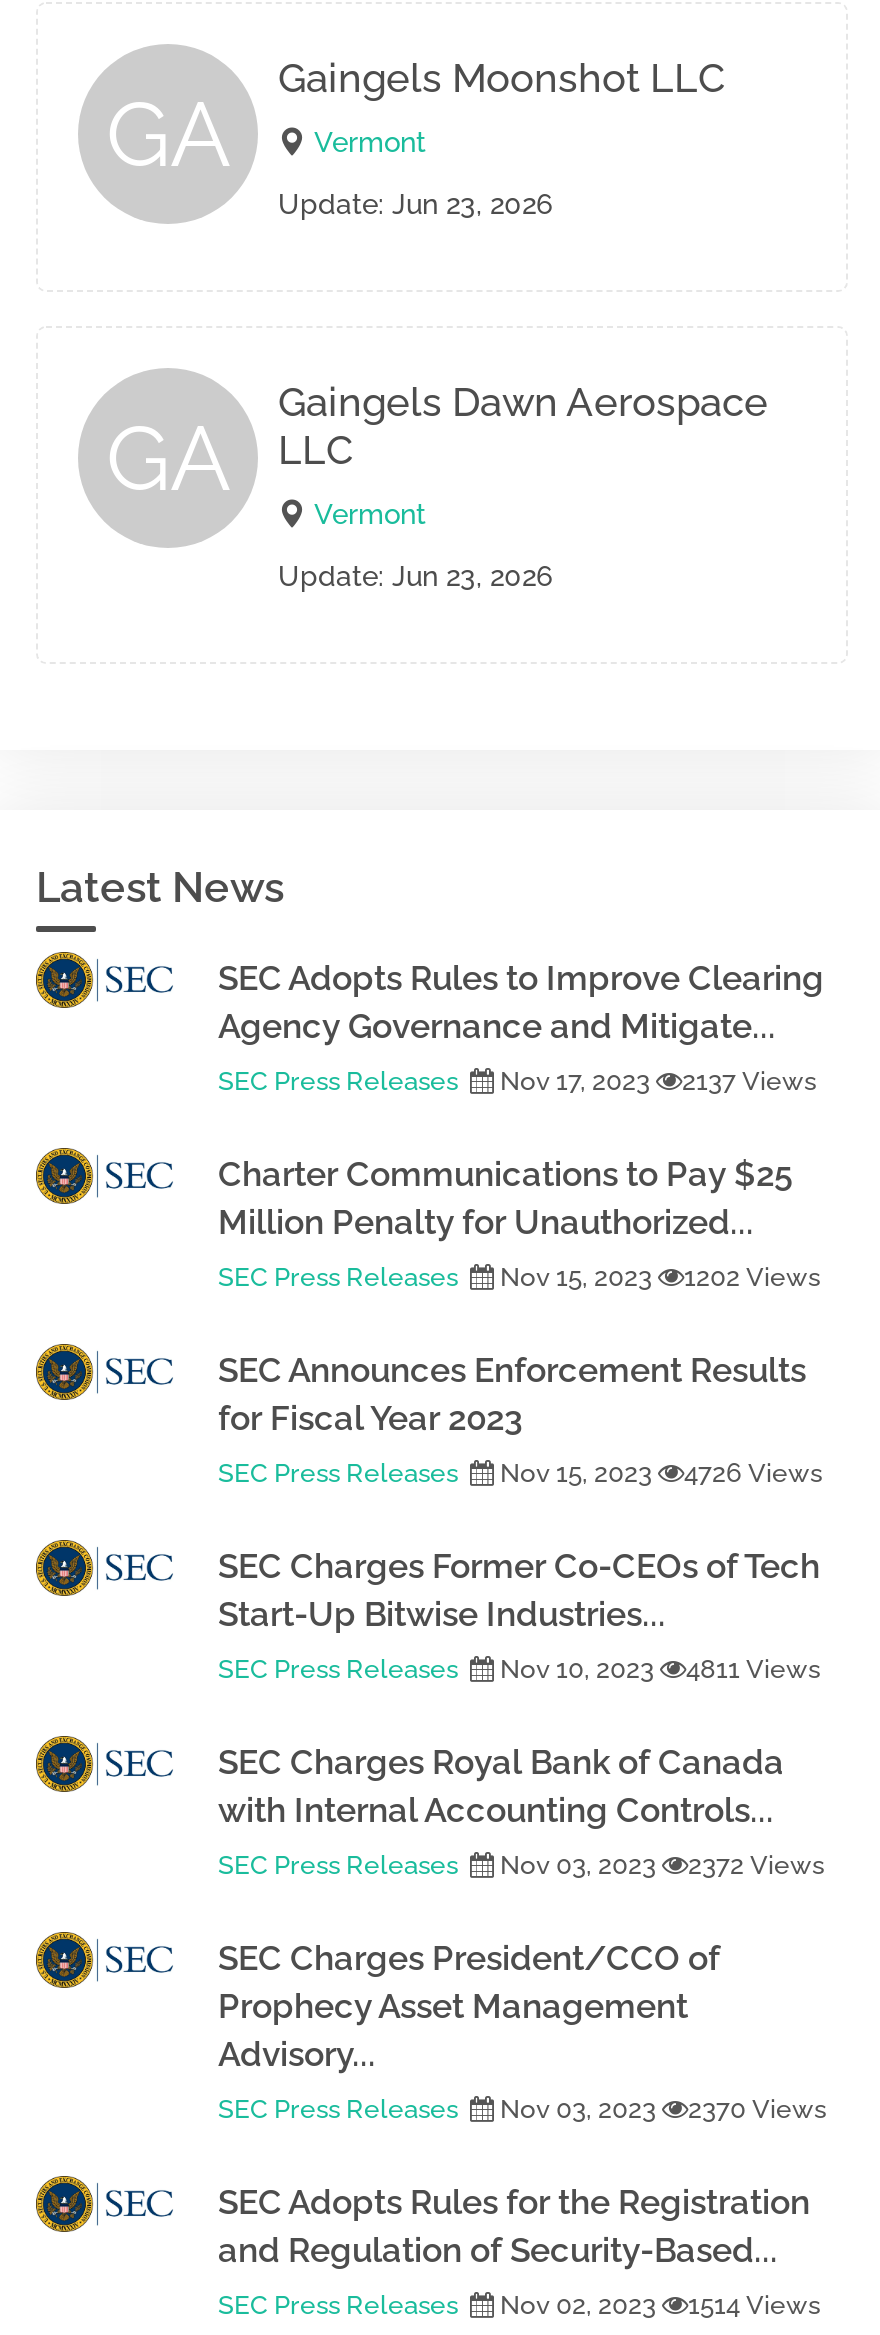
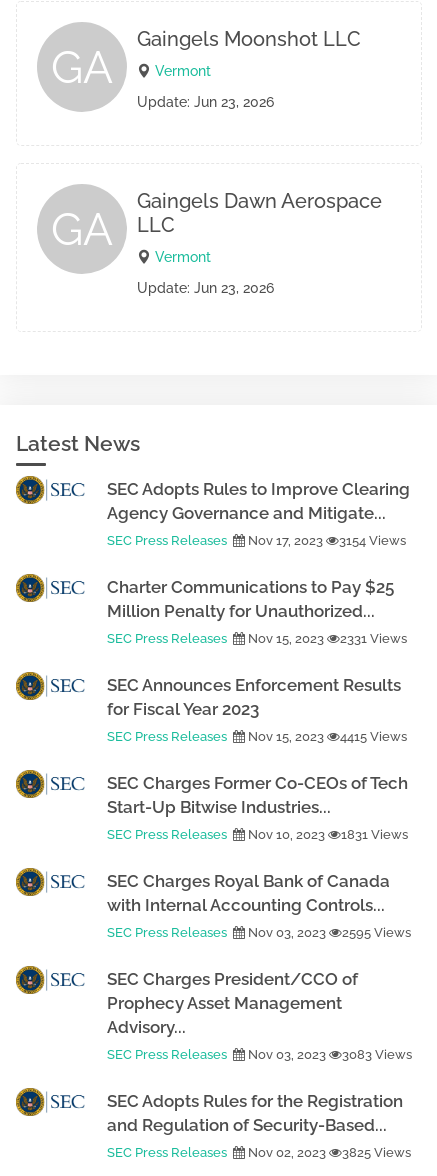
[218,1066,816,1096] SEC Press Releases Nov 17, 2023 2137 Views -> [107,533,406,548] SEC Press Releases Nov 17, 2023 3154 Views
[218,1262,820,1292] SEC Press Releases Nov 15, 2023 1202 Views -> [107,631,407,646] SEC Press Releases Nov 15, 2023 2331 Views
[218,1458,822,1488] SEC Press Releases Nov 15, 2023 4726 Views -> [107,729,407,744] SEC Press Releases Nov 15, 2023 4415 Views
[218,1654,820,1684] SEC Press Releases Nov 10, 2023 4811 Views -> [107,827,408,842] SEC Press Releases Nov 10, 2023 1831 Views
[218,1850,824,1880] SEC Press Releases Nov 03, 2023 2372 Views -> [107,925,411,940] SEC Press Releases Nov 03, 2023 2595 Views
[218,2094,826,2124] SEC Press Releases Nov 03, 2023 2370 Views -> [107,1047,412,1062] SEC Press Releases Nov 03, 2023 3083 Views
[218,2290,820,2320] SEC Press Releases Nov 02, 2023 1514 Views -> [107,1145,411,1160] SEC Press Releases Nov 02, 2023 3825 Views

